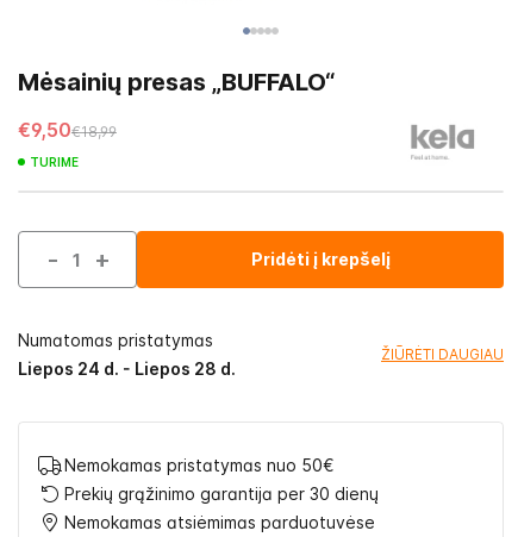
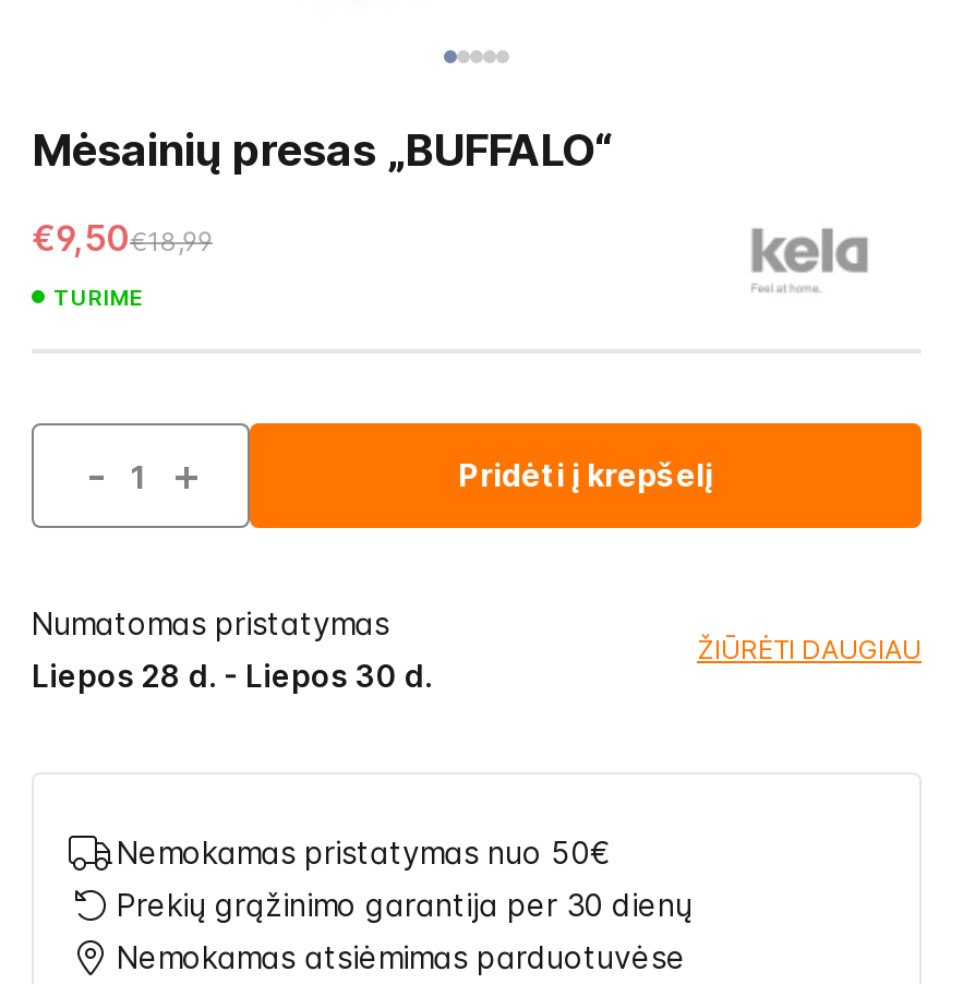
[18,358,236,379] Liepos 24 d. - Liepos 28 d. -> [32,657,433,694] Liepos 28 d. - Liepos 30 d.

